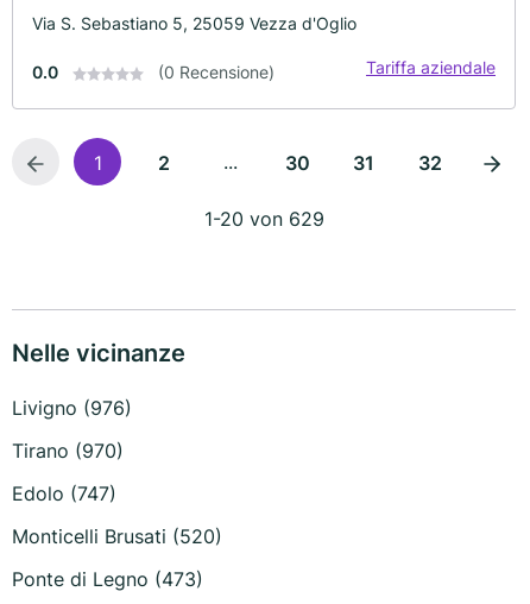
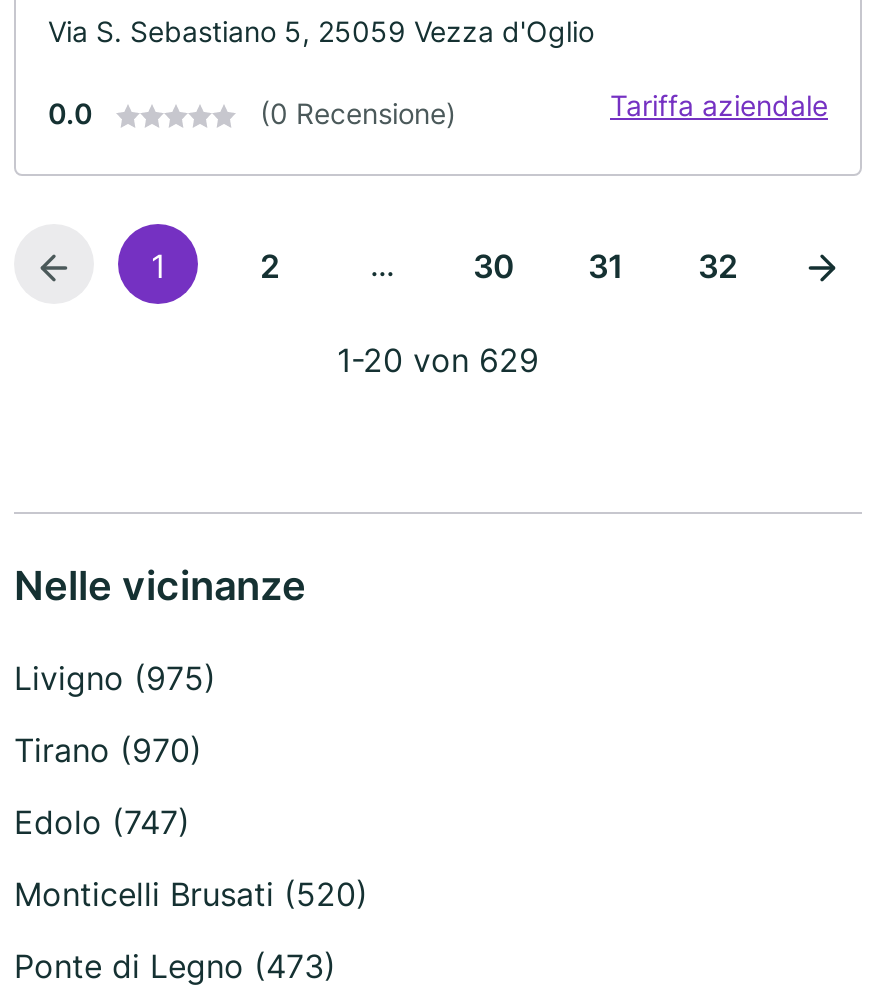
[12,396,132,420] Livigno (976) -> [14,658,216,698] Livigno (975)

